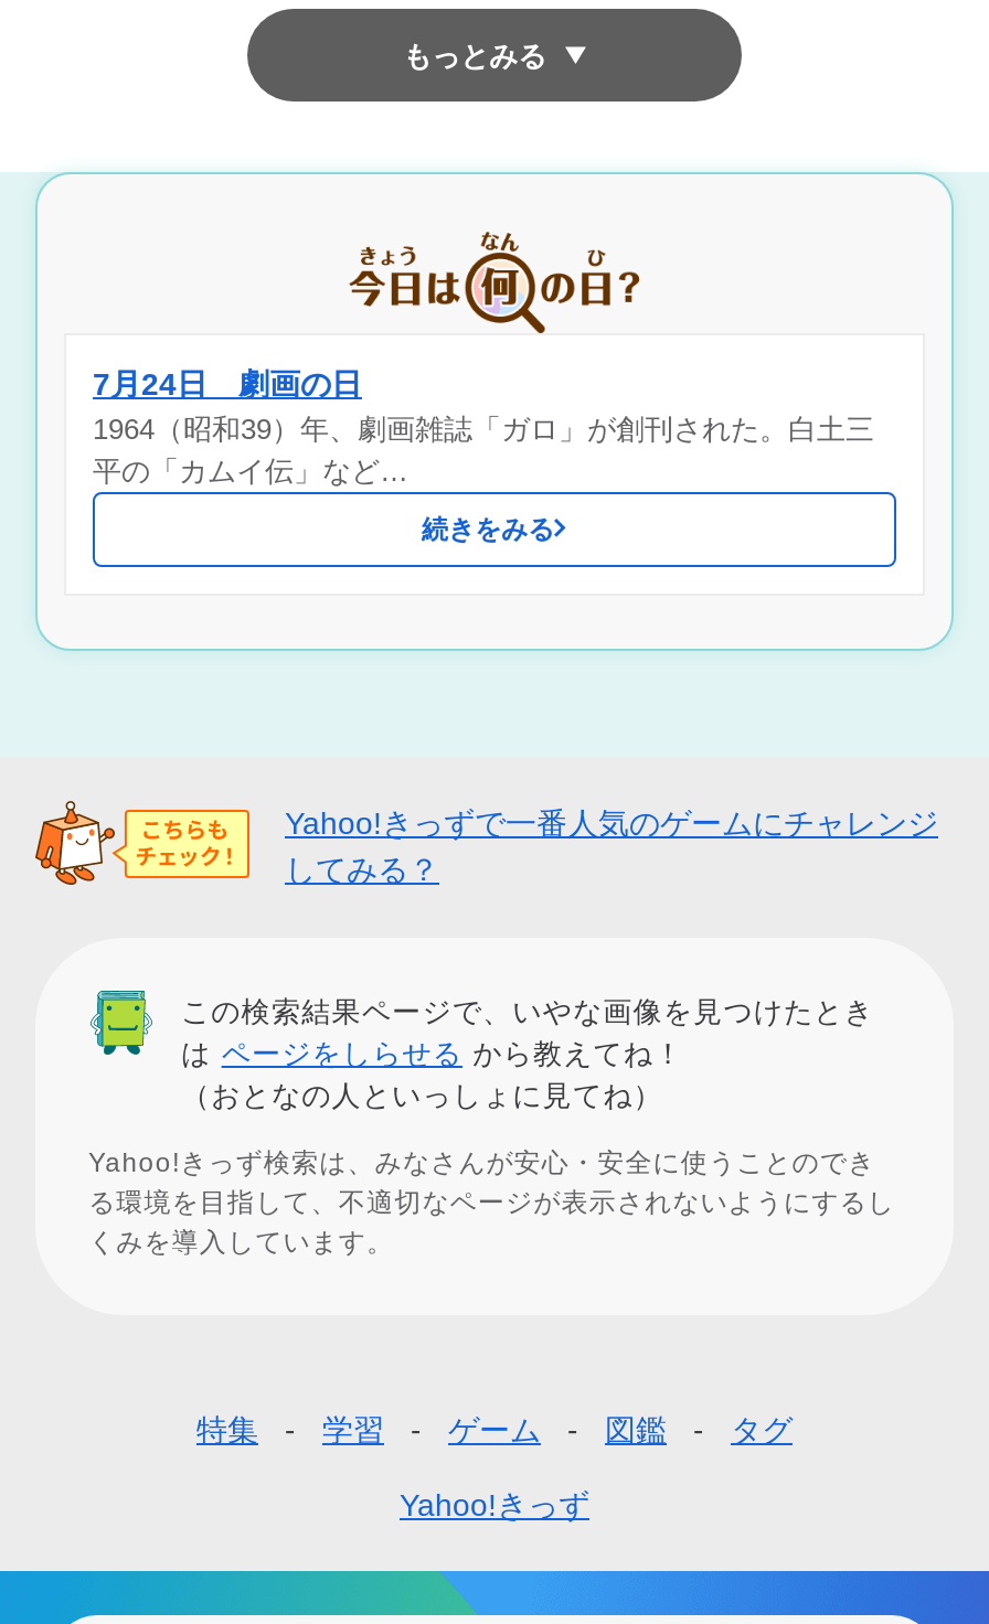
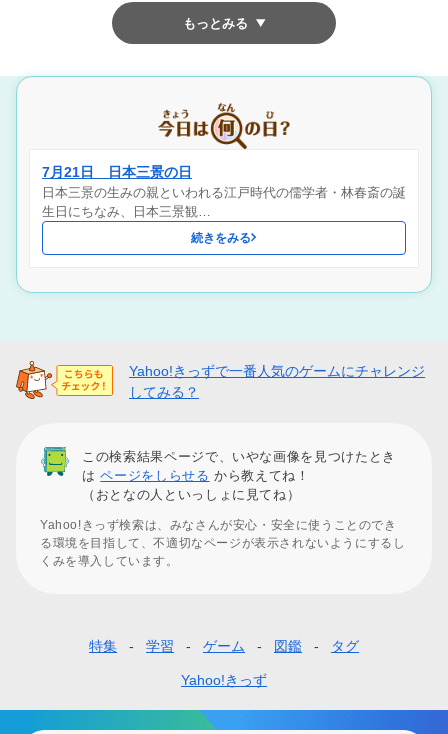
[93,366,874,487] 7月24日 劇画の日 | 1964（昭和39）年、劇画雑誌「ガロ」が創刊された。白土三 | 平の「カムイ伝」など… -> [42,164,406,219] 7月21日 日本三景の日 | 日本三景の生みの親といわれる江戸時代の儒学者・林春斎の誕 | 生日にちなみ、日本三景観…

